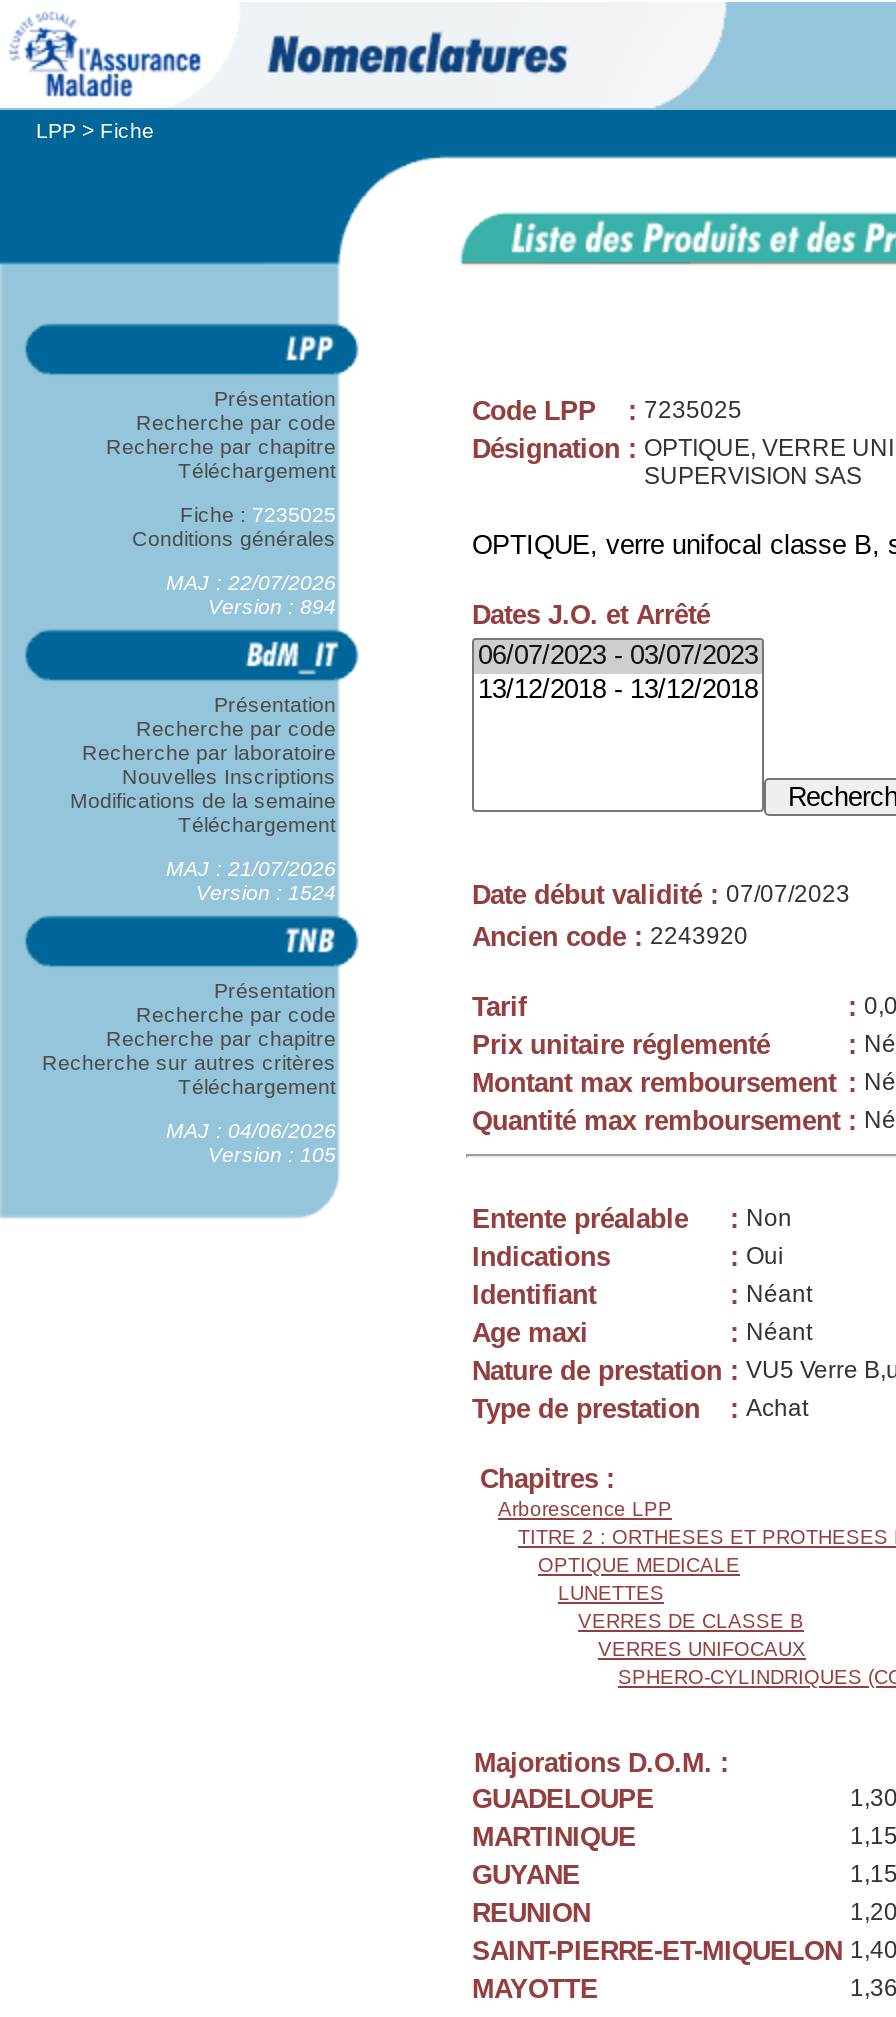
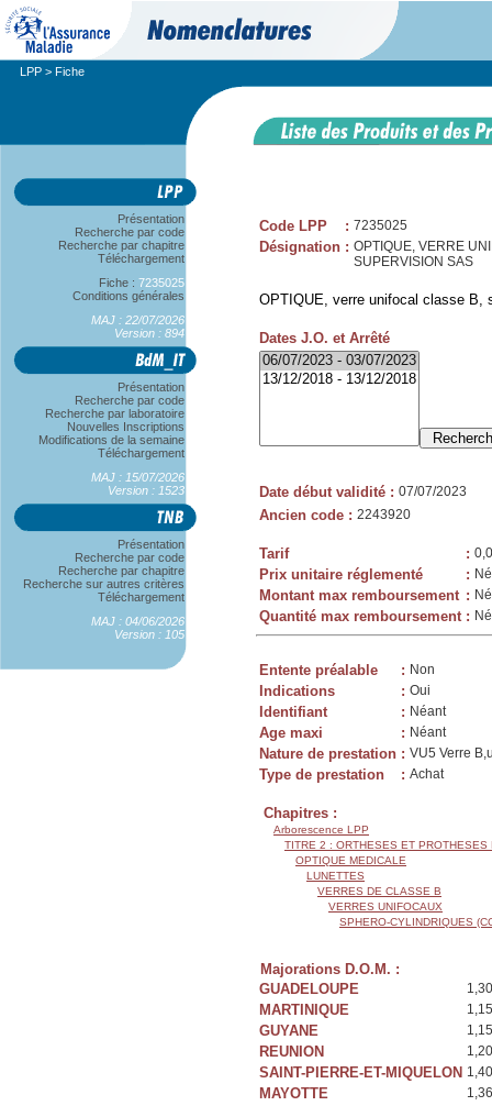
[166,856,336,880] MAJ : 21/07/2026 -> [91,471,185,484] MAJ : 15/07/2026
[196,880,336,904] Version : 1524 -> [108,484,185,497] Version : 1523

